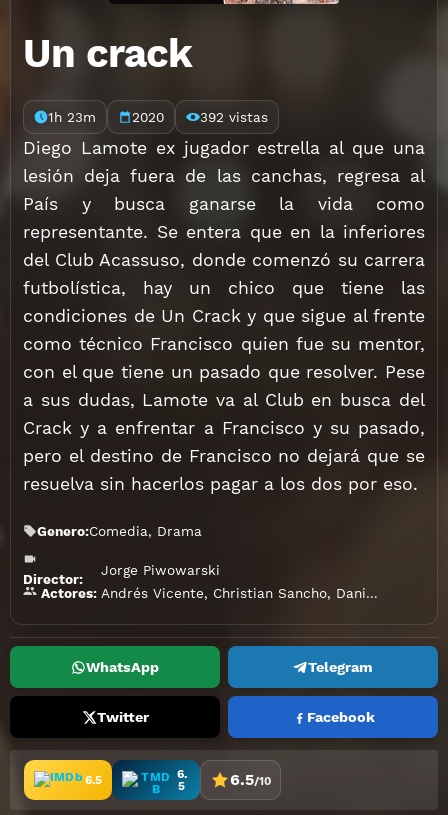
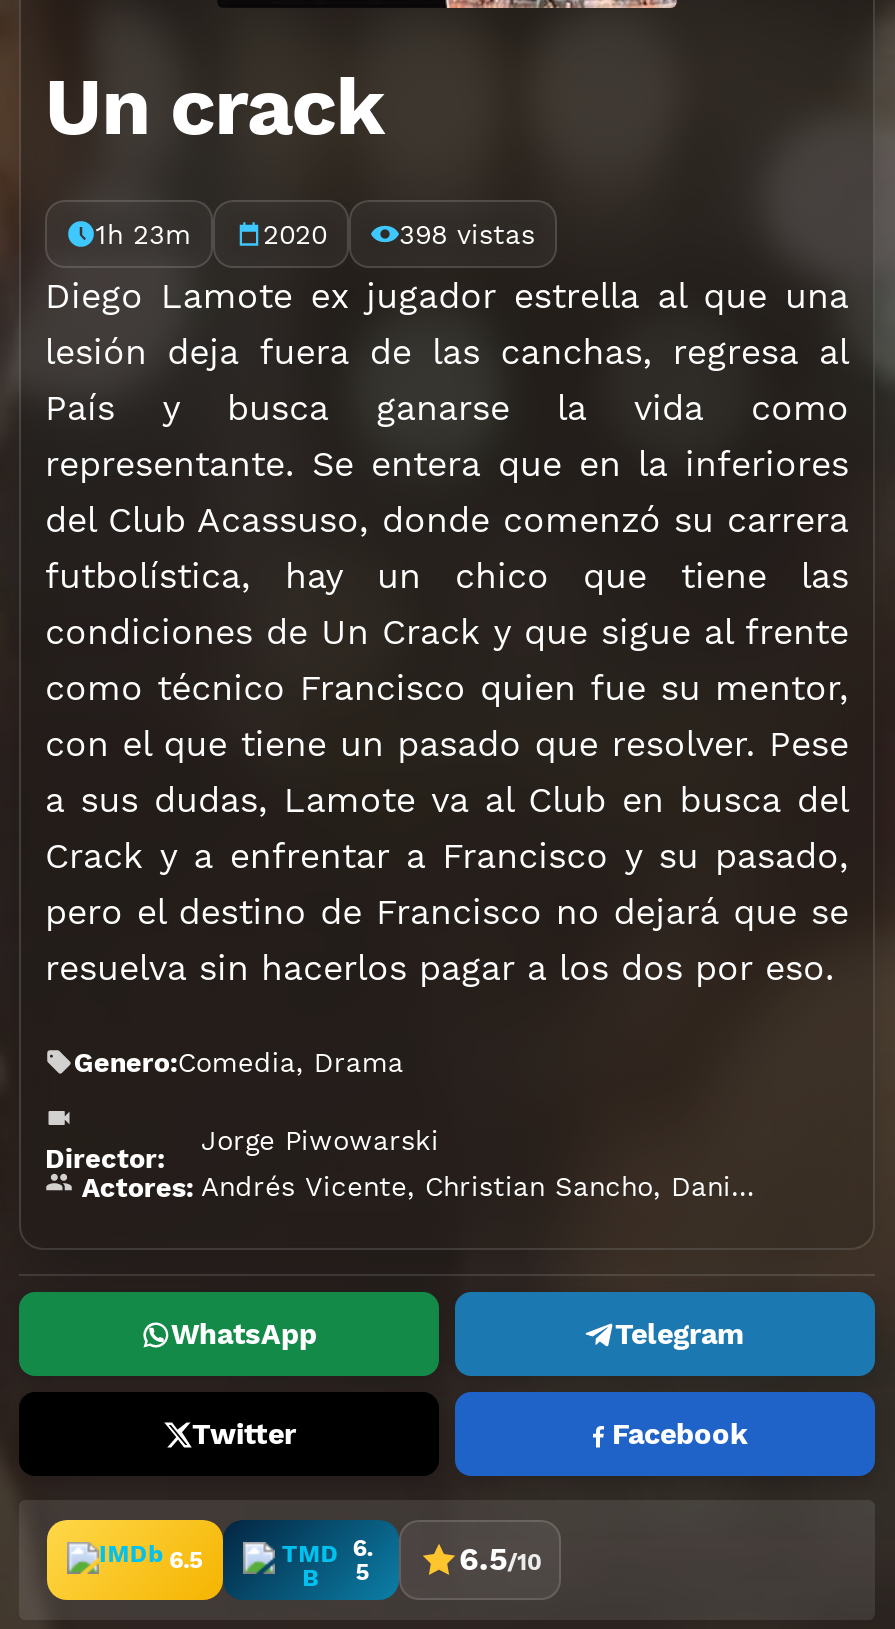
[200,109,268,125] 392 vistas -> [399,218,535,250] 398 vistas

